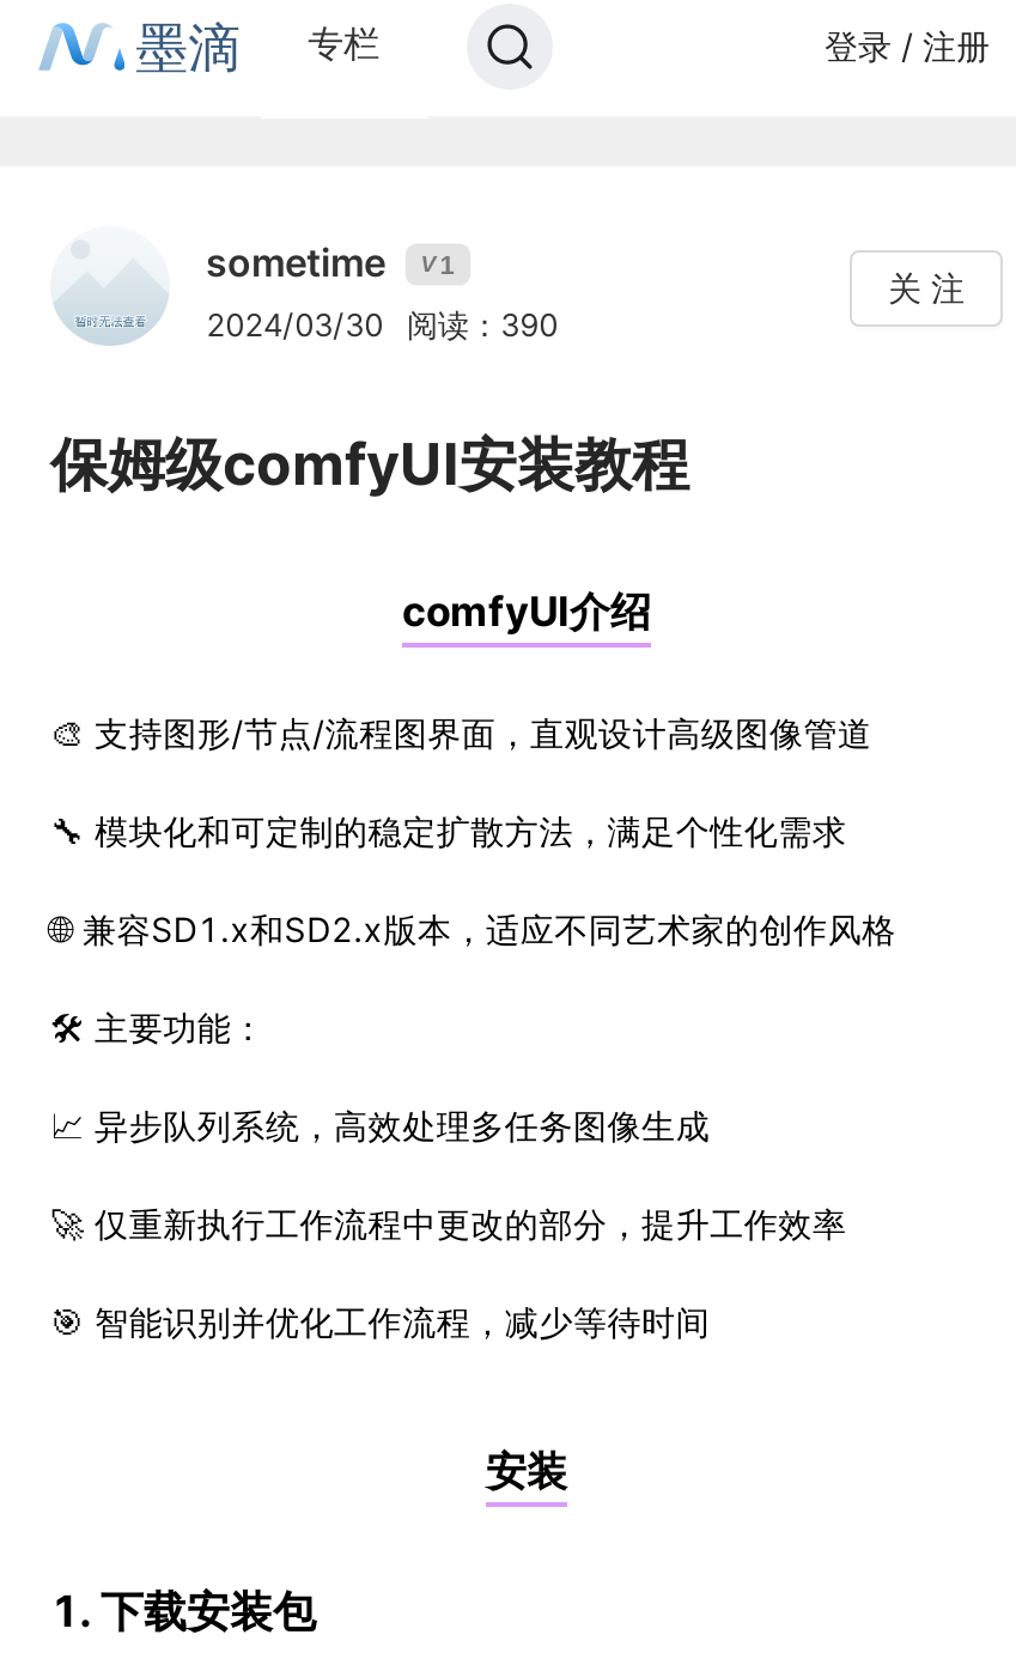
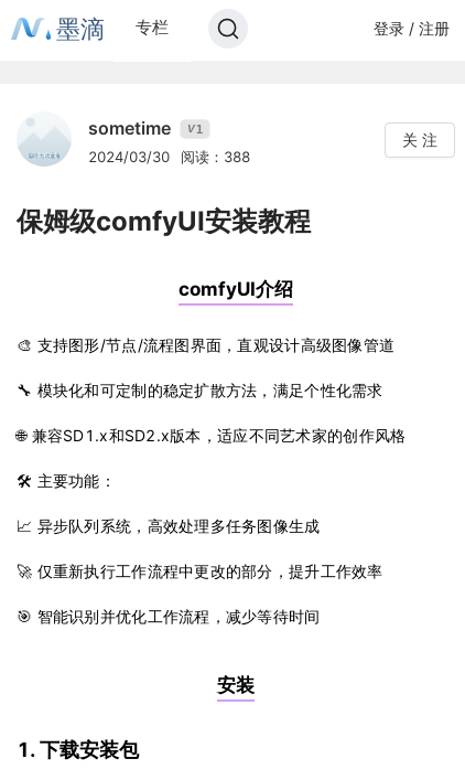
[206,305,558,344] 2024/03/30 阅读：390 -> [88,148,250,165] 2024/03/30 阅读：388

